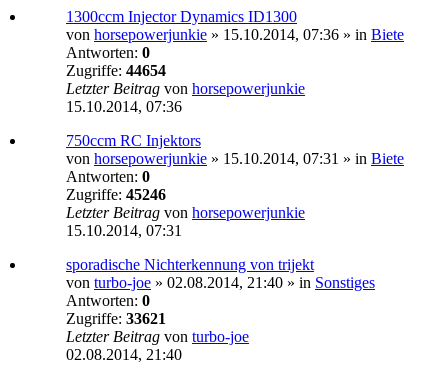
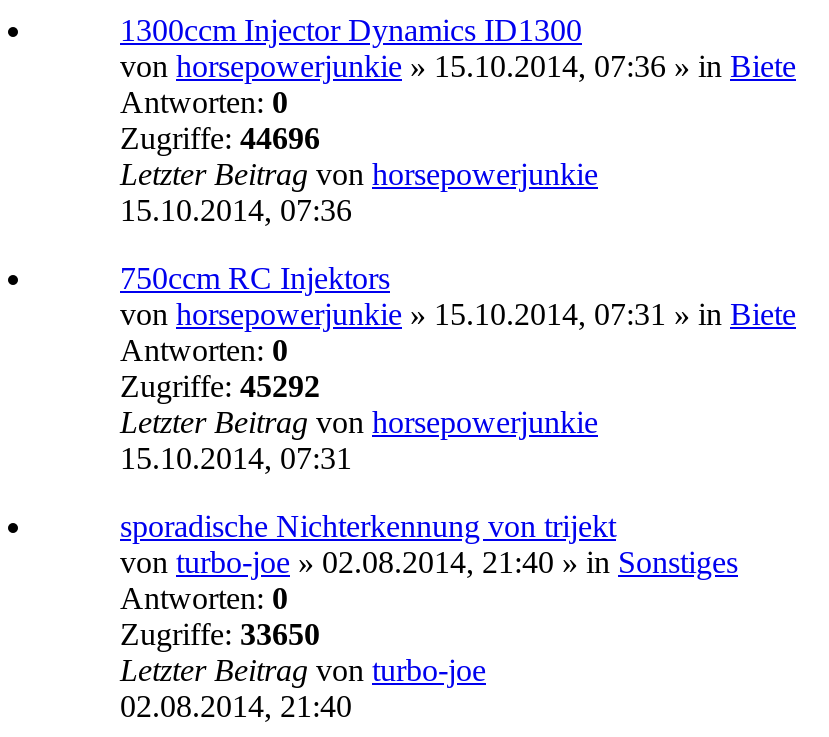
[66,62,166,79] Zugriffe: 44654 -> [120,122,320,156] Zugriffe: 44696
[66,186,166,203] Zugriffe: 45246 -> [120,370,320,404] Zugriffe: 45292
[66,310,166,327] Zugriffe: 33621 -> [120,618,320,652] Zugriffe: 33650

